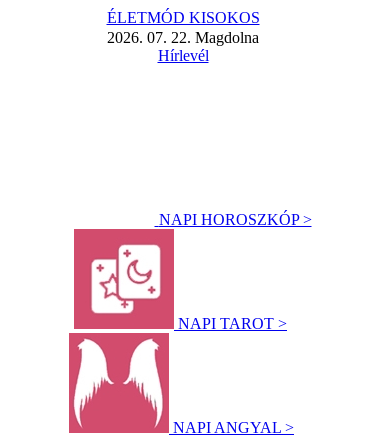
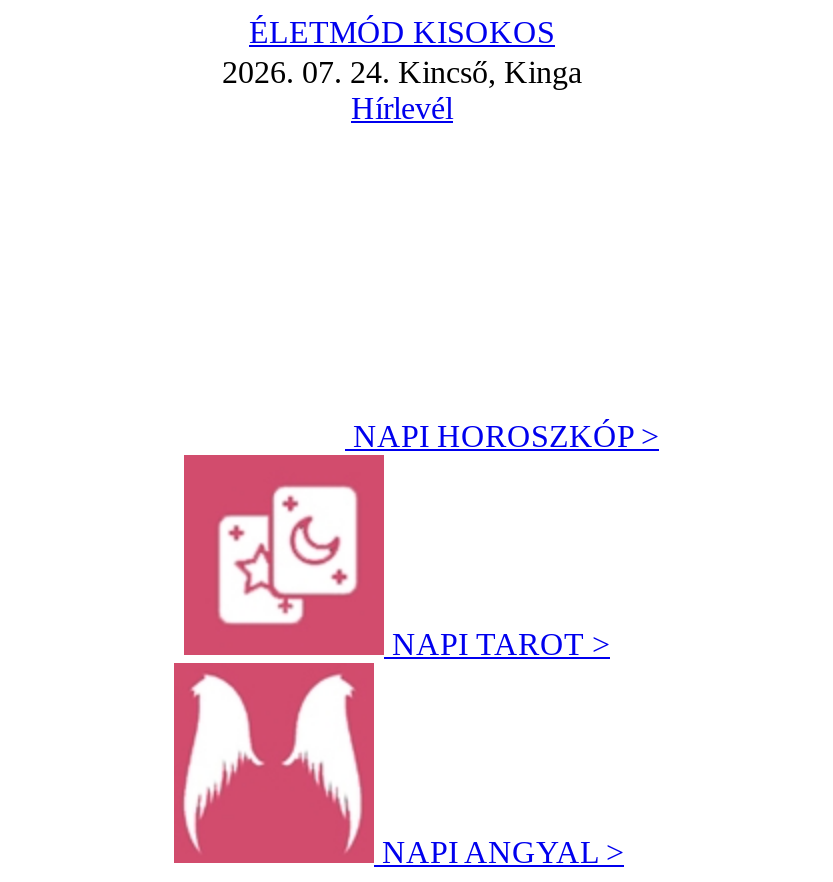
[107,29,259,46] 2026. 07. 22. Magdolna -> [222,55,582,89] 2026. 07. 24. Kincső, Kinga

